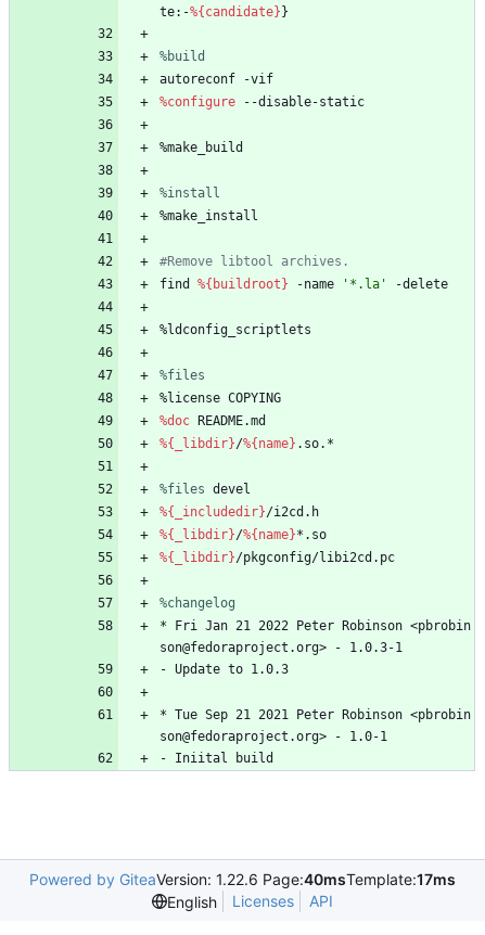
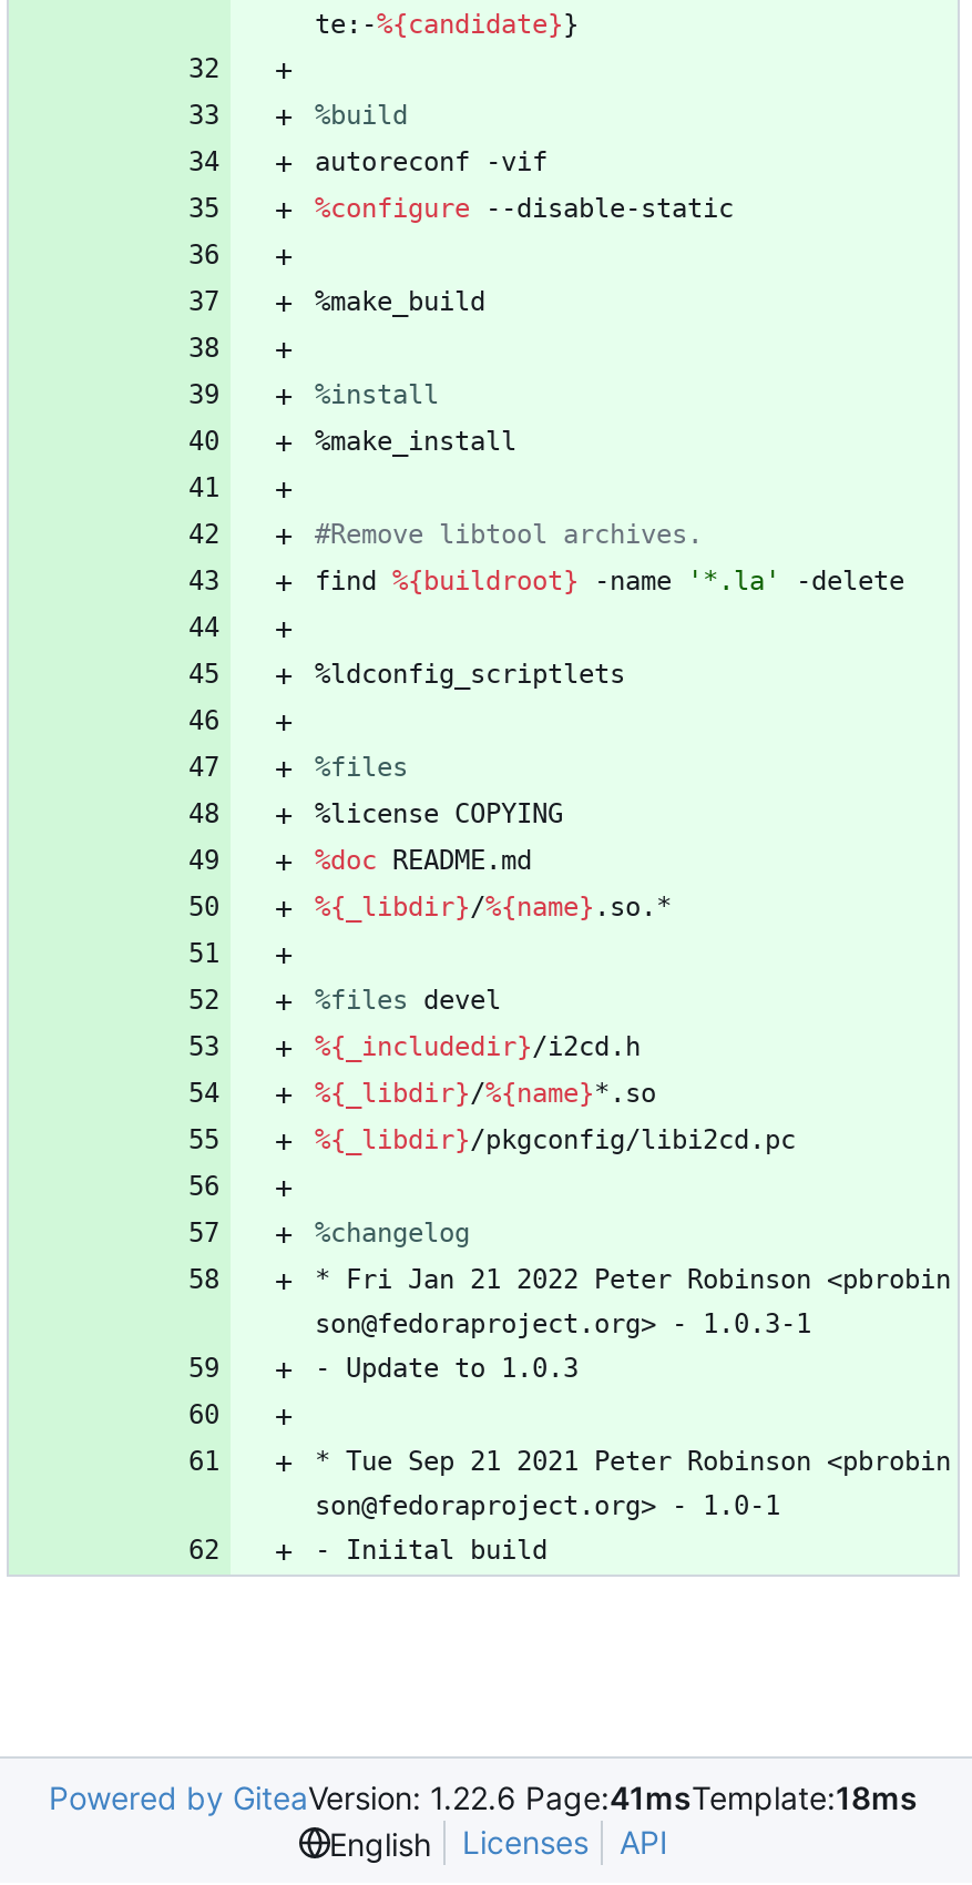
[29,870,455,889] Powered by GiteaVersion: 1.22.6 Page:40msTemplate:17ms -> [49,1779,918,1817] Powered by GiteaVersion: 1.22.6 Page:41msTemplate:18ms

